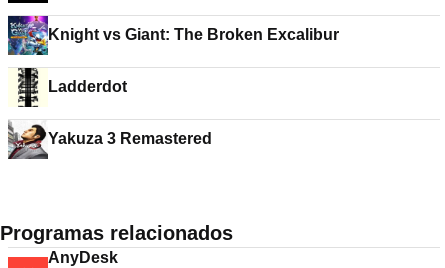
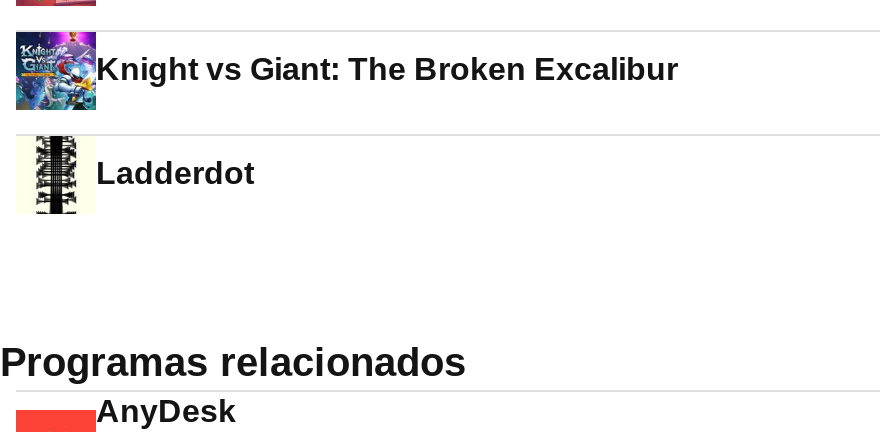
[7,120,212,160] [image] | Yakuza 3 Remastered -> none

